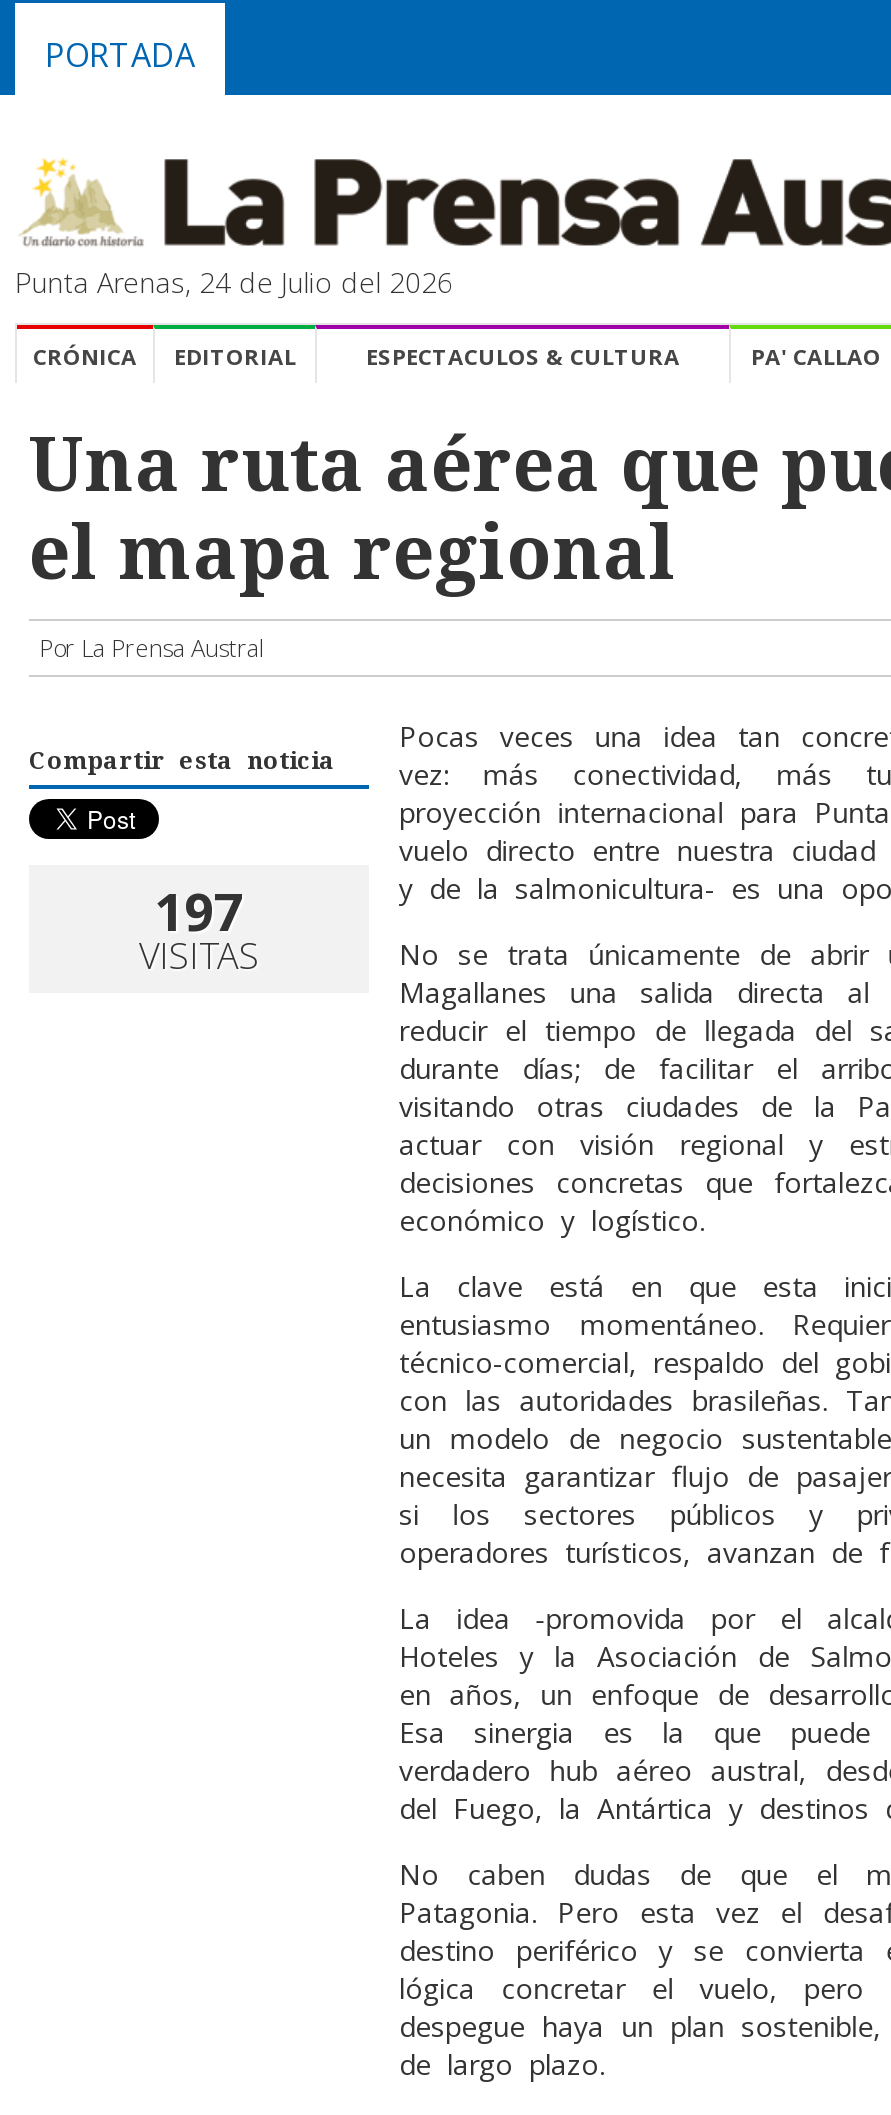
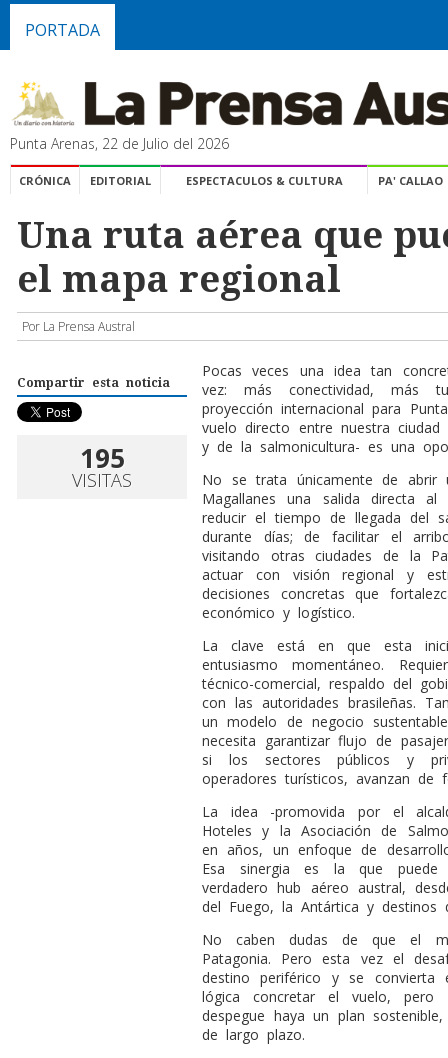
[15,263,453,301] Punta Arenas, 24 de Julio del 2026 -> [10,134,229,153] Punta Arenas, 22 de Julio del 2026
[154,875,244,947] 197 -> [79,440,124,476] 195

